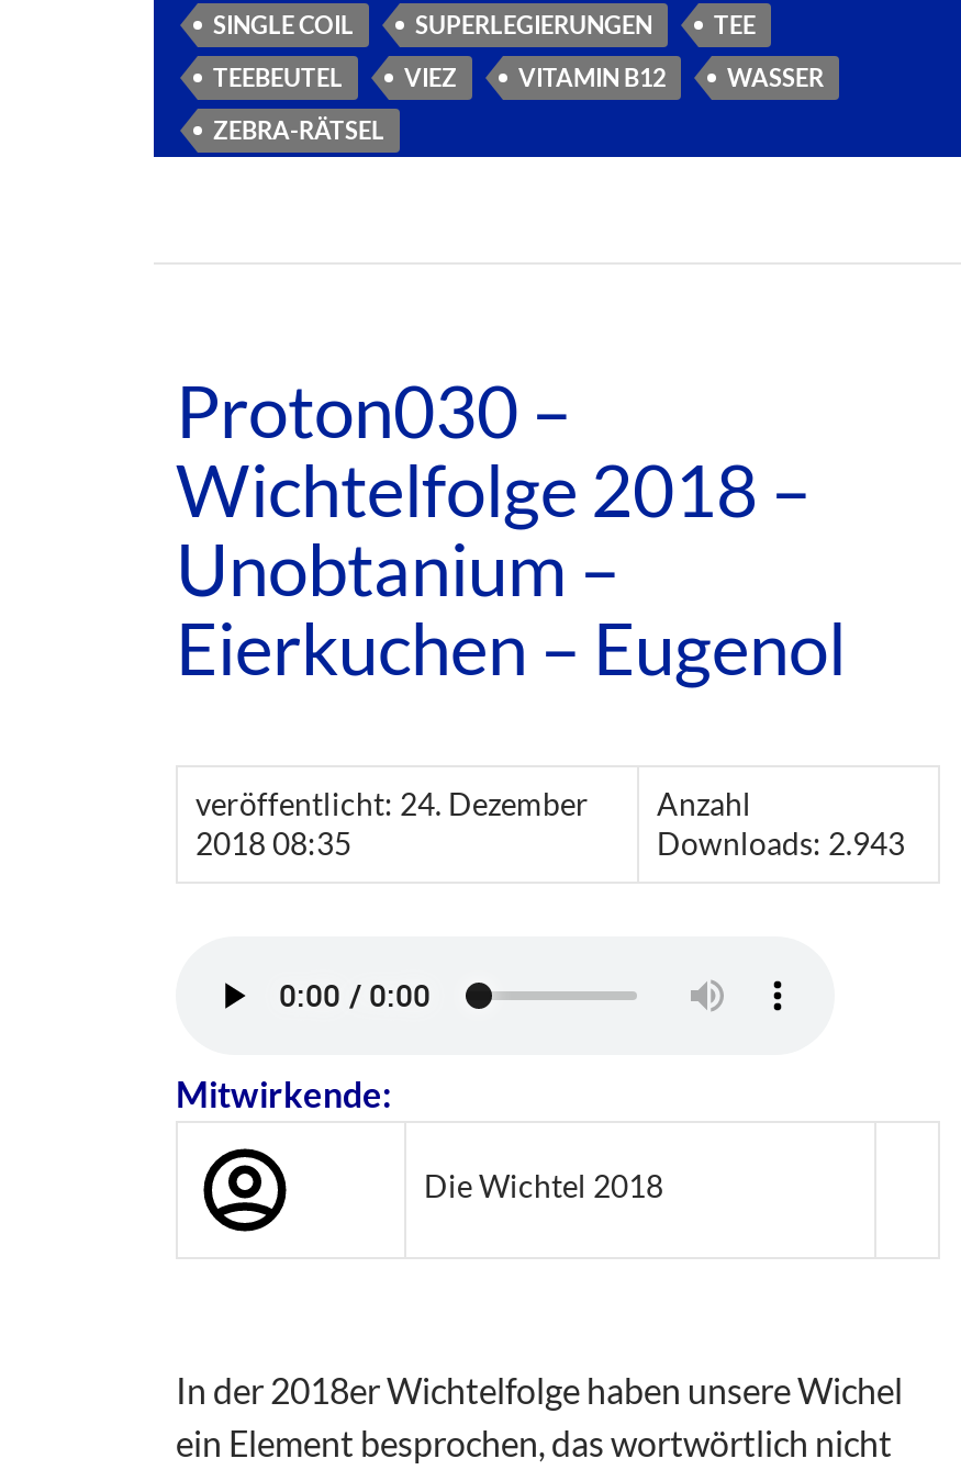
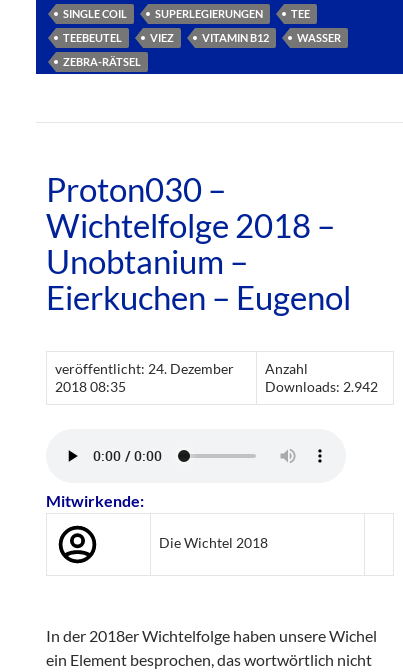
[657,824,905,862] Downloads: 2.943 -> [265,378,378,395] Downloads: 2.942

